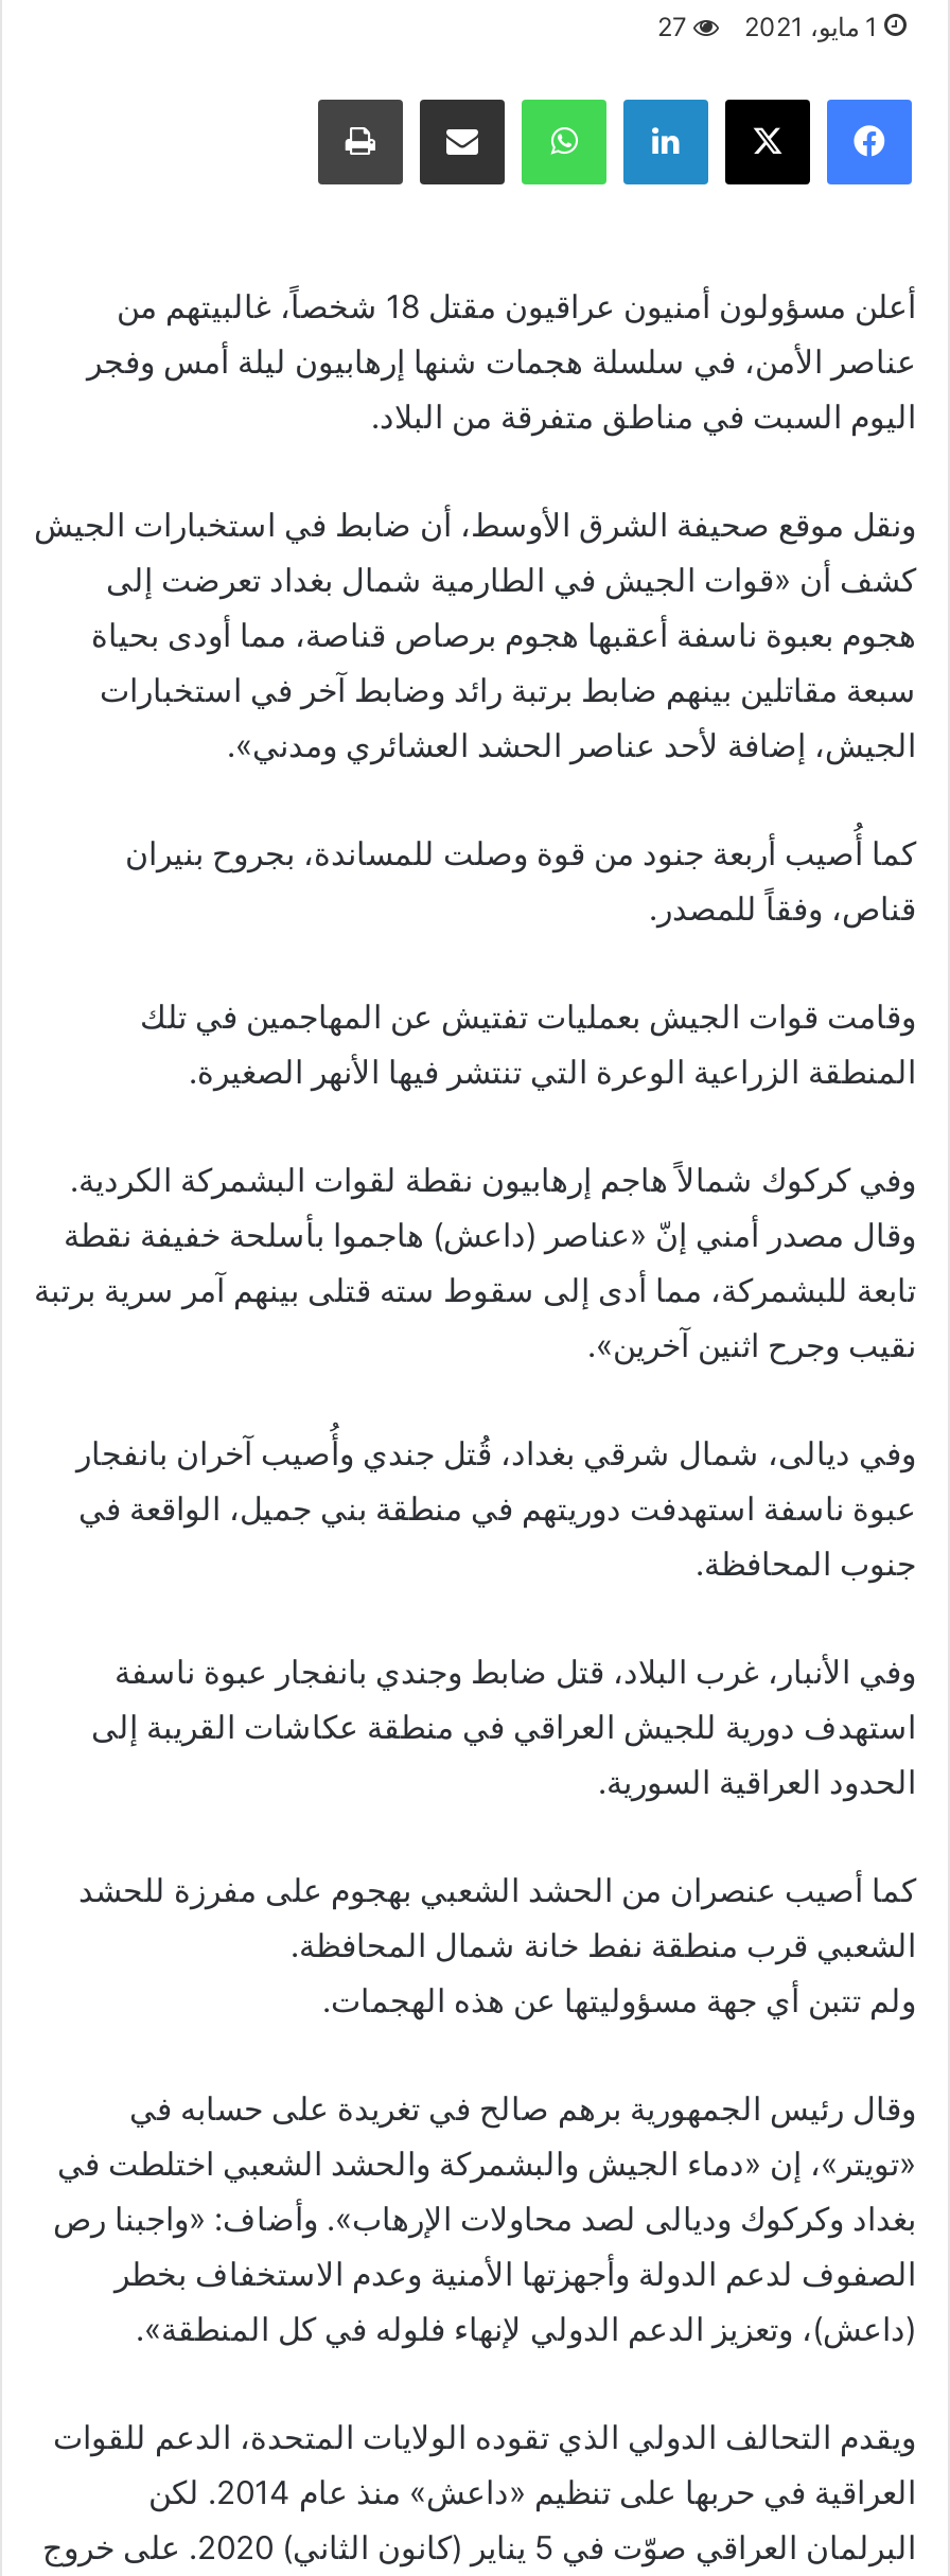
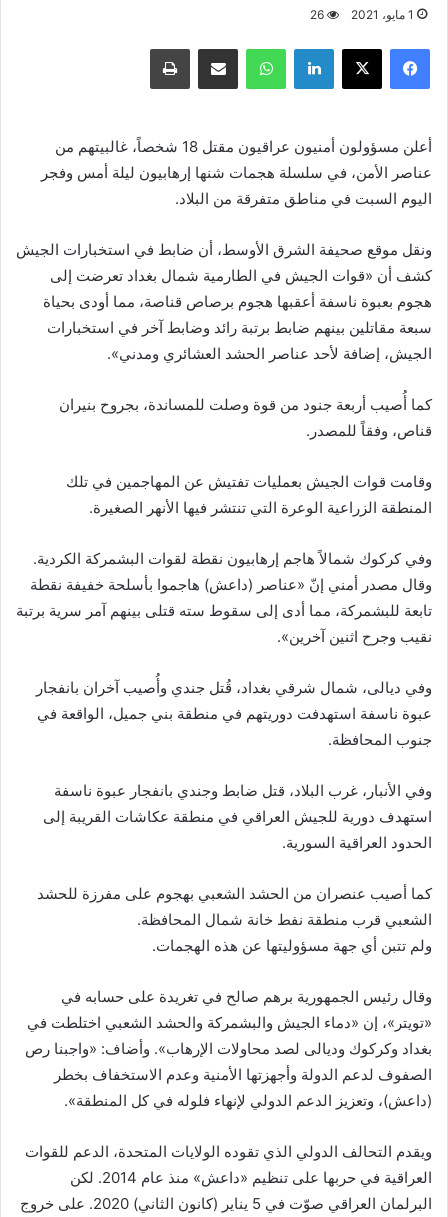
[657,11,687,43] 27 -> [310,7,324,22] 26

